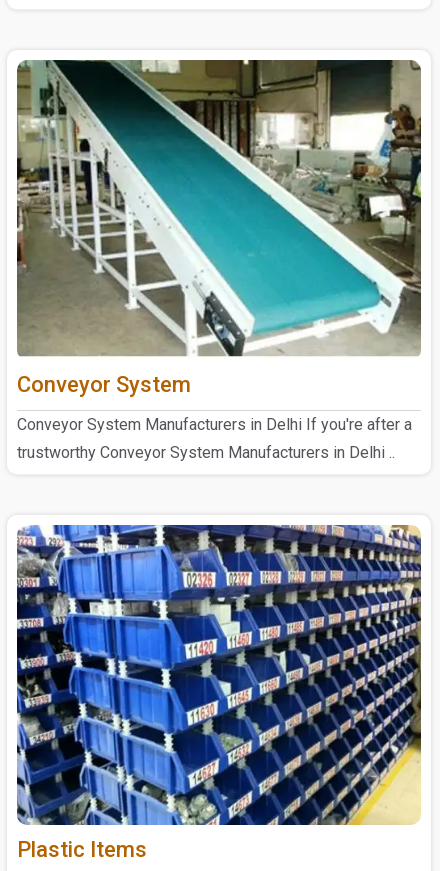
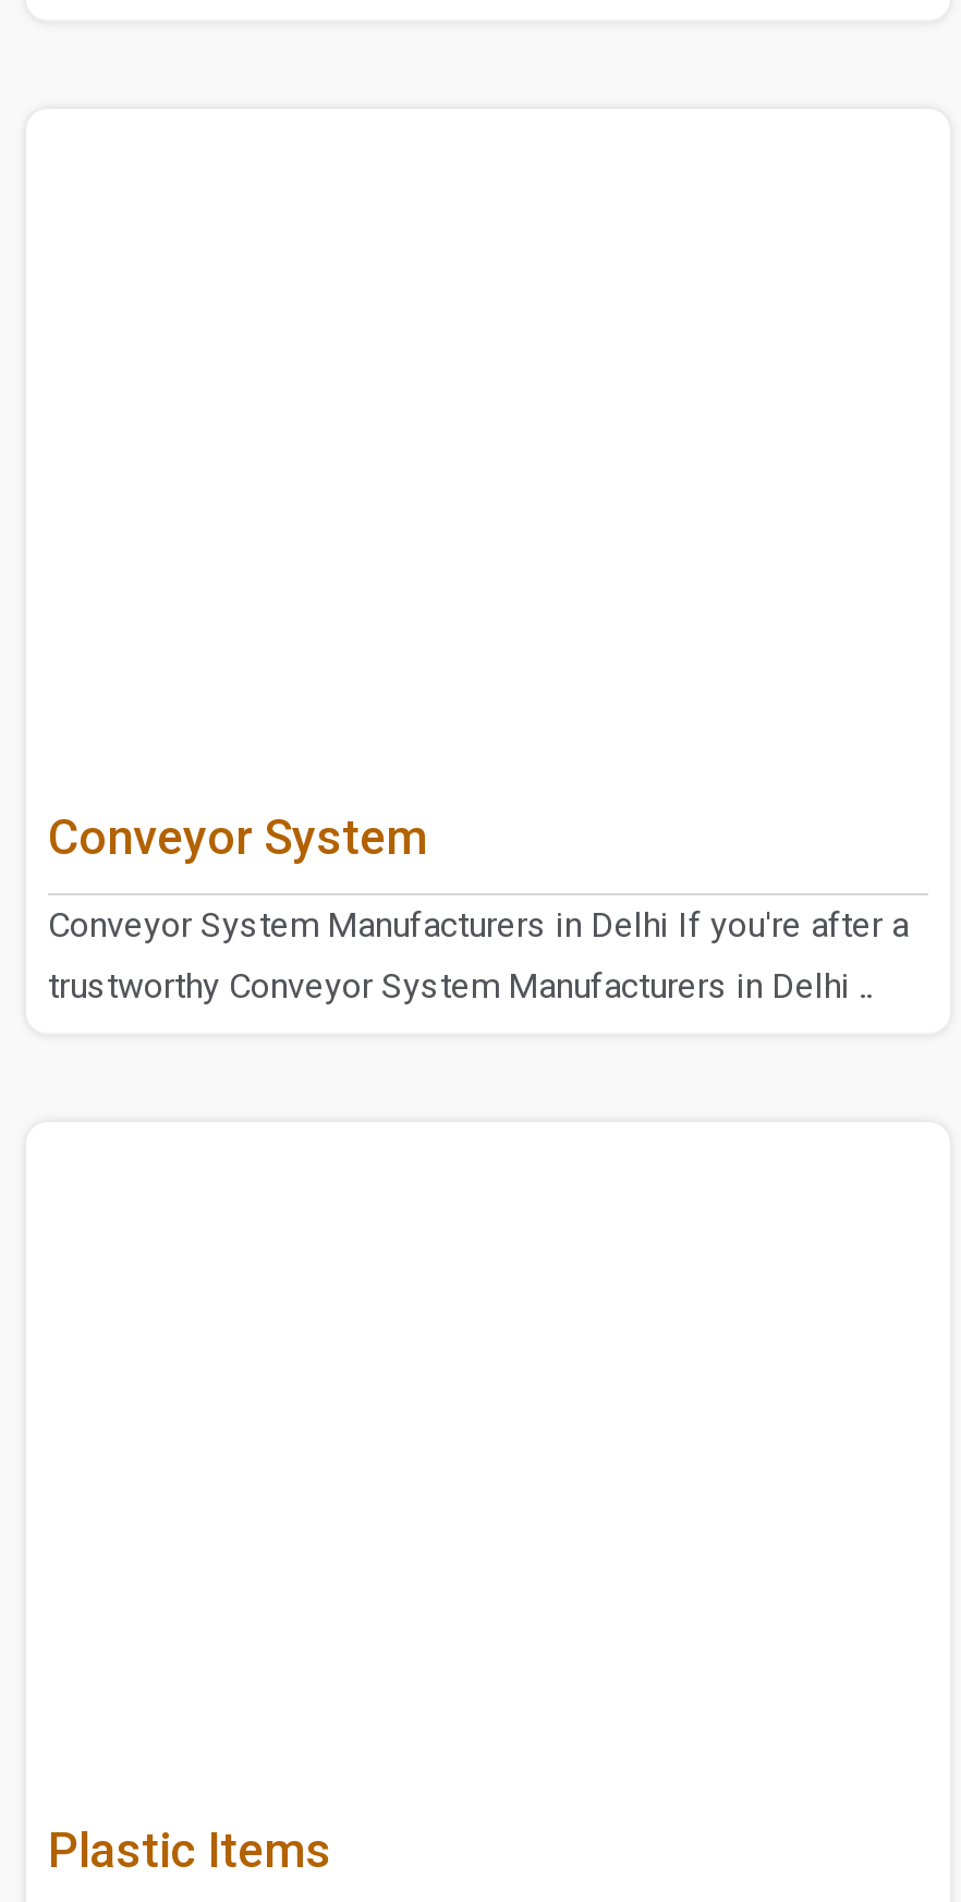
[16,59,422,357] [image] -> none
[16,524,422,826] [image] -> none

